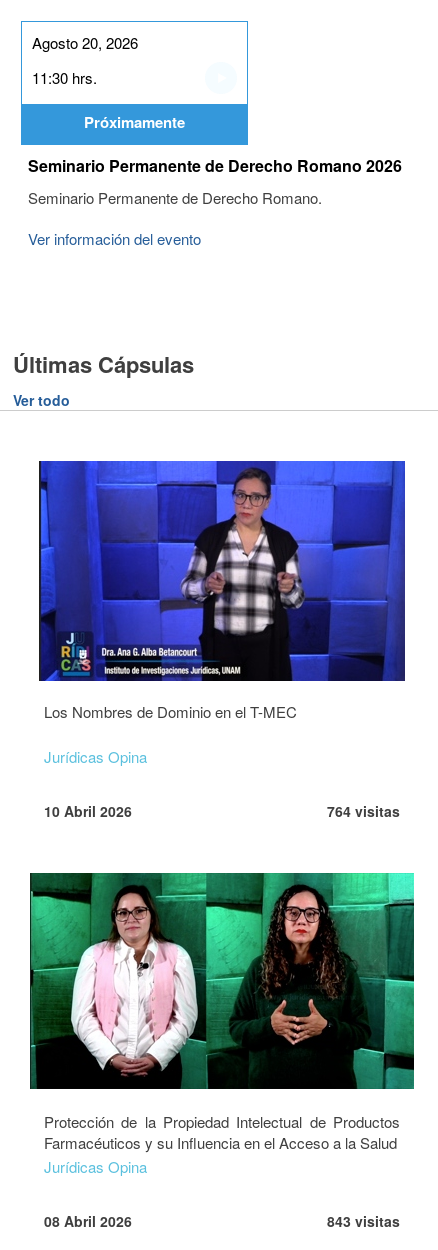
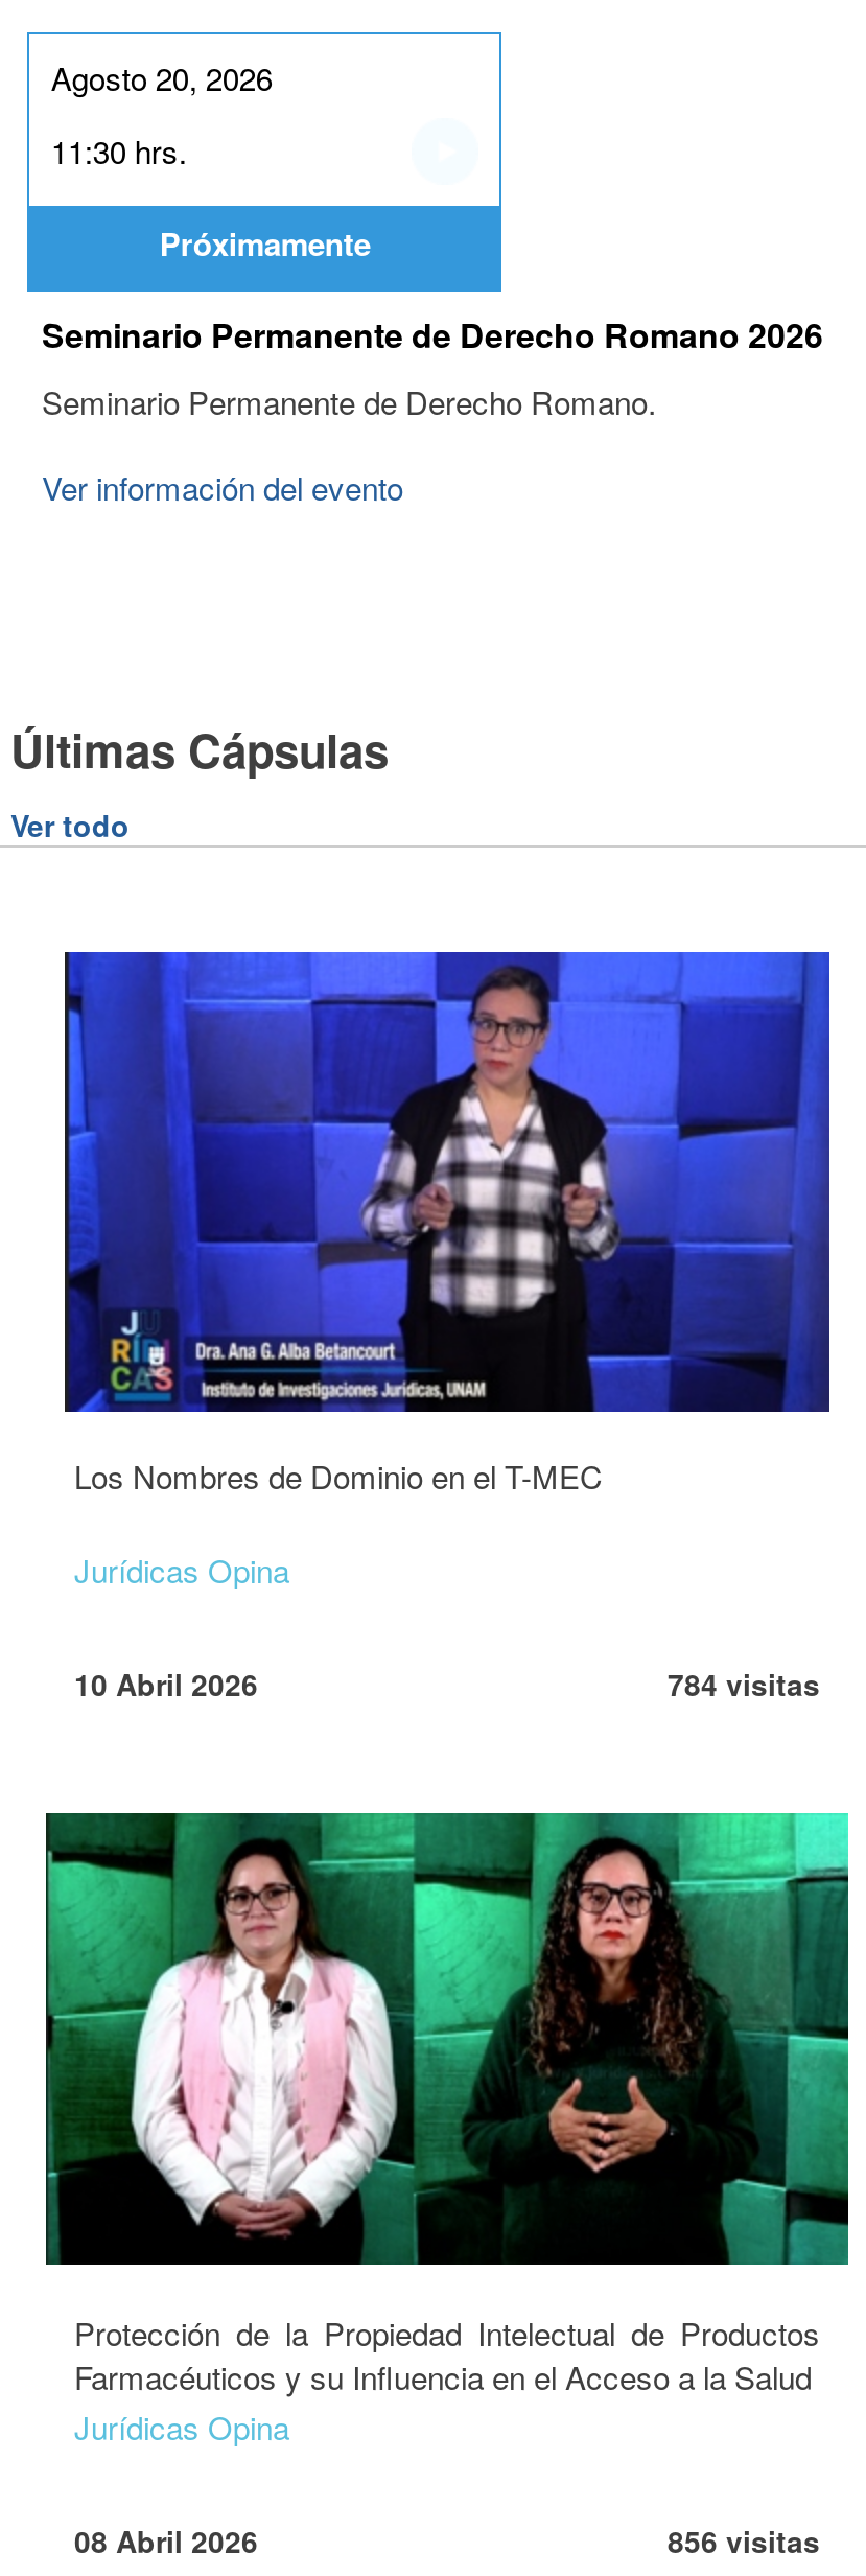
[327,801,400,821] 764 visitas -> [668,1663,820,1704] 784 visitas
[327,1211,400,1231] 843 visitas -> [668,2520,820,2561] 856 visitas

